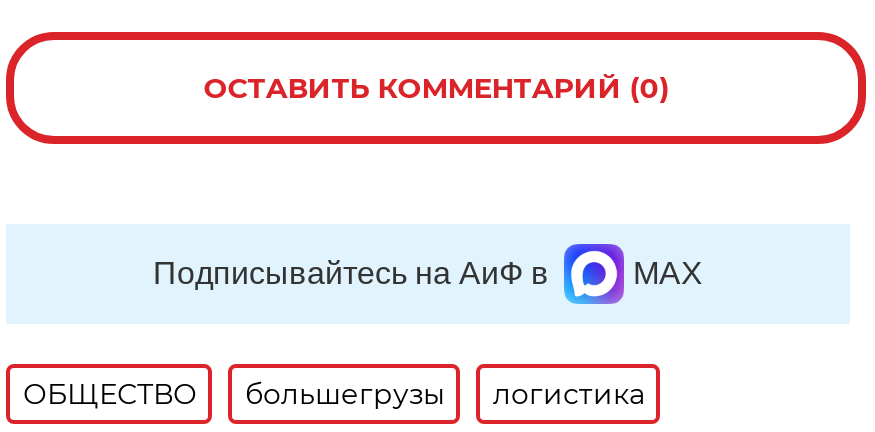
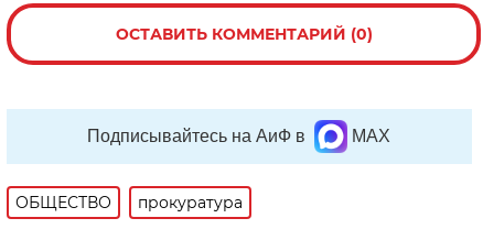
[245,376,645,412] большегрузы | логистика -> [138,193,243,212] прокуратура

